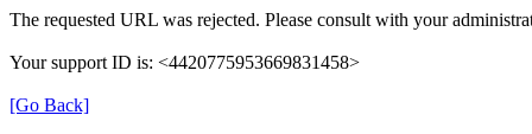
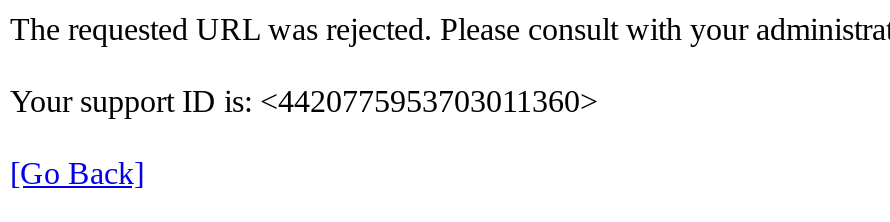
[9,52,360,72] Your support ID is: <4420775953669831458> -> [10,84,598,118] Your support ID is: <4420775953703011360>

